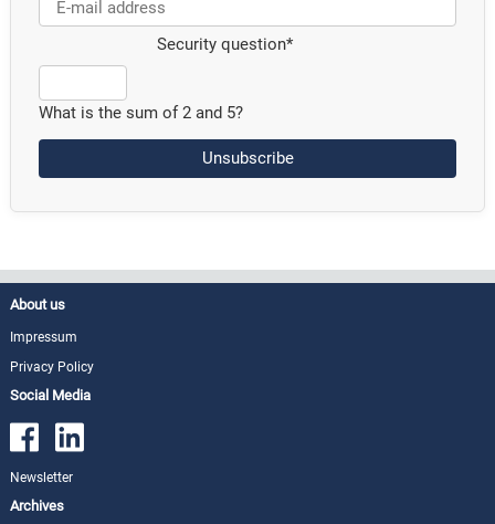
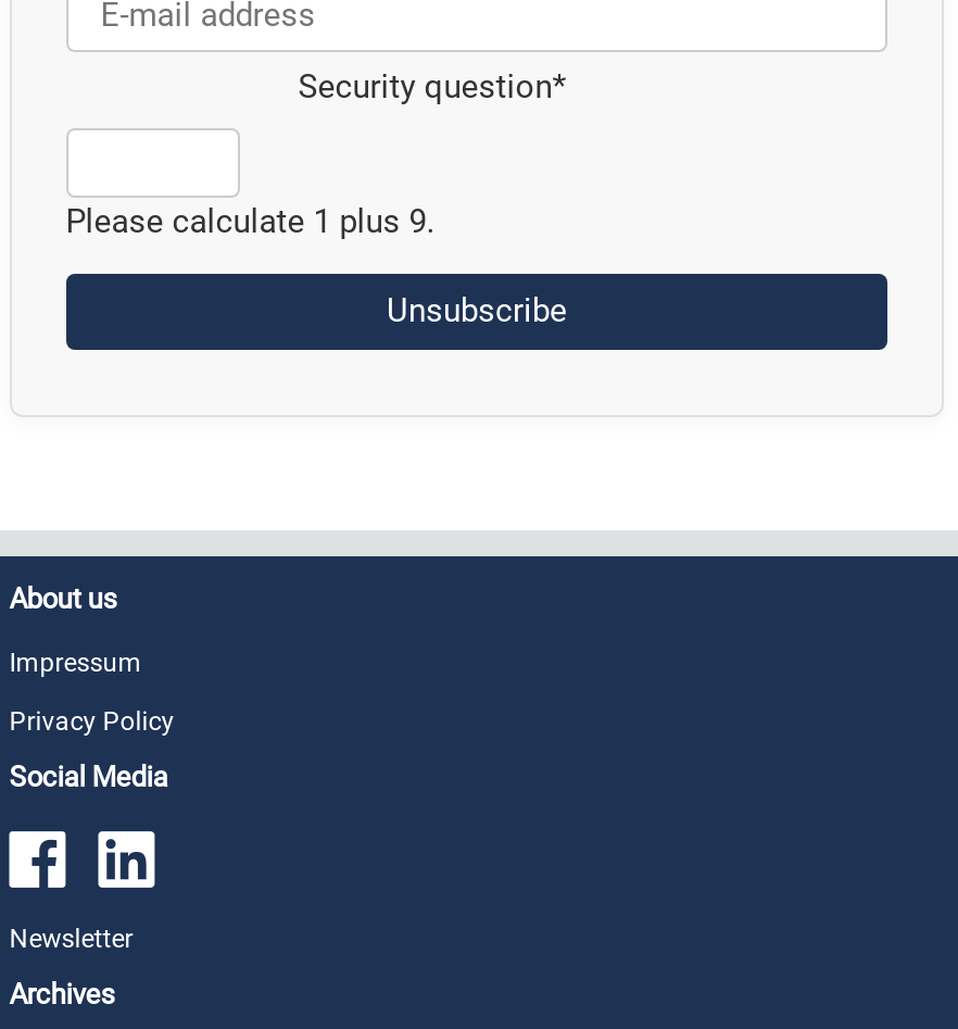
[38,103,243,123] What is the sum of 2 and 5? -> [66,202,435,241] Please calculate 1 plus 9.

